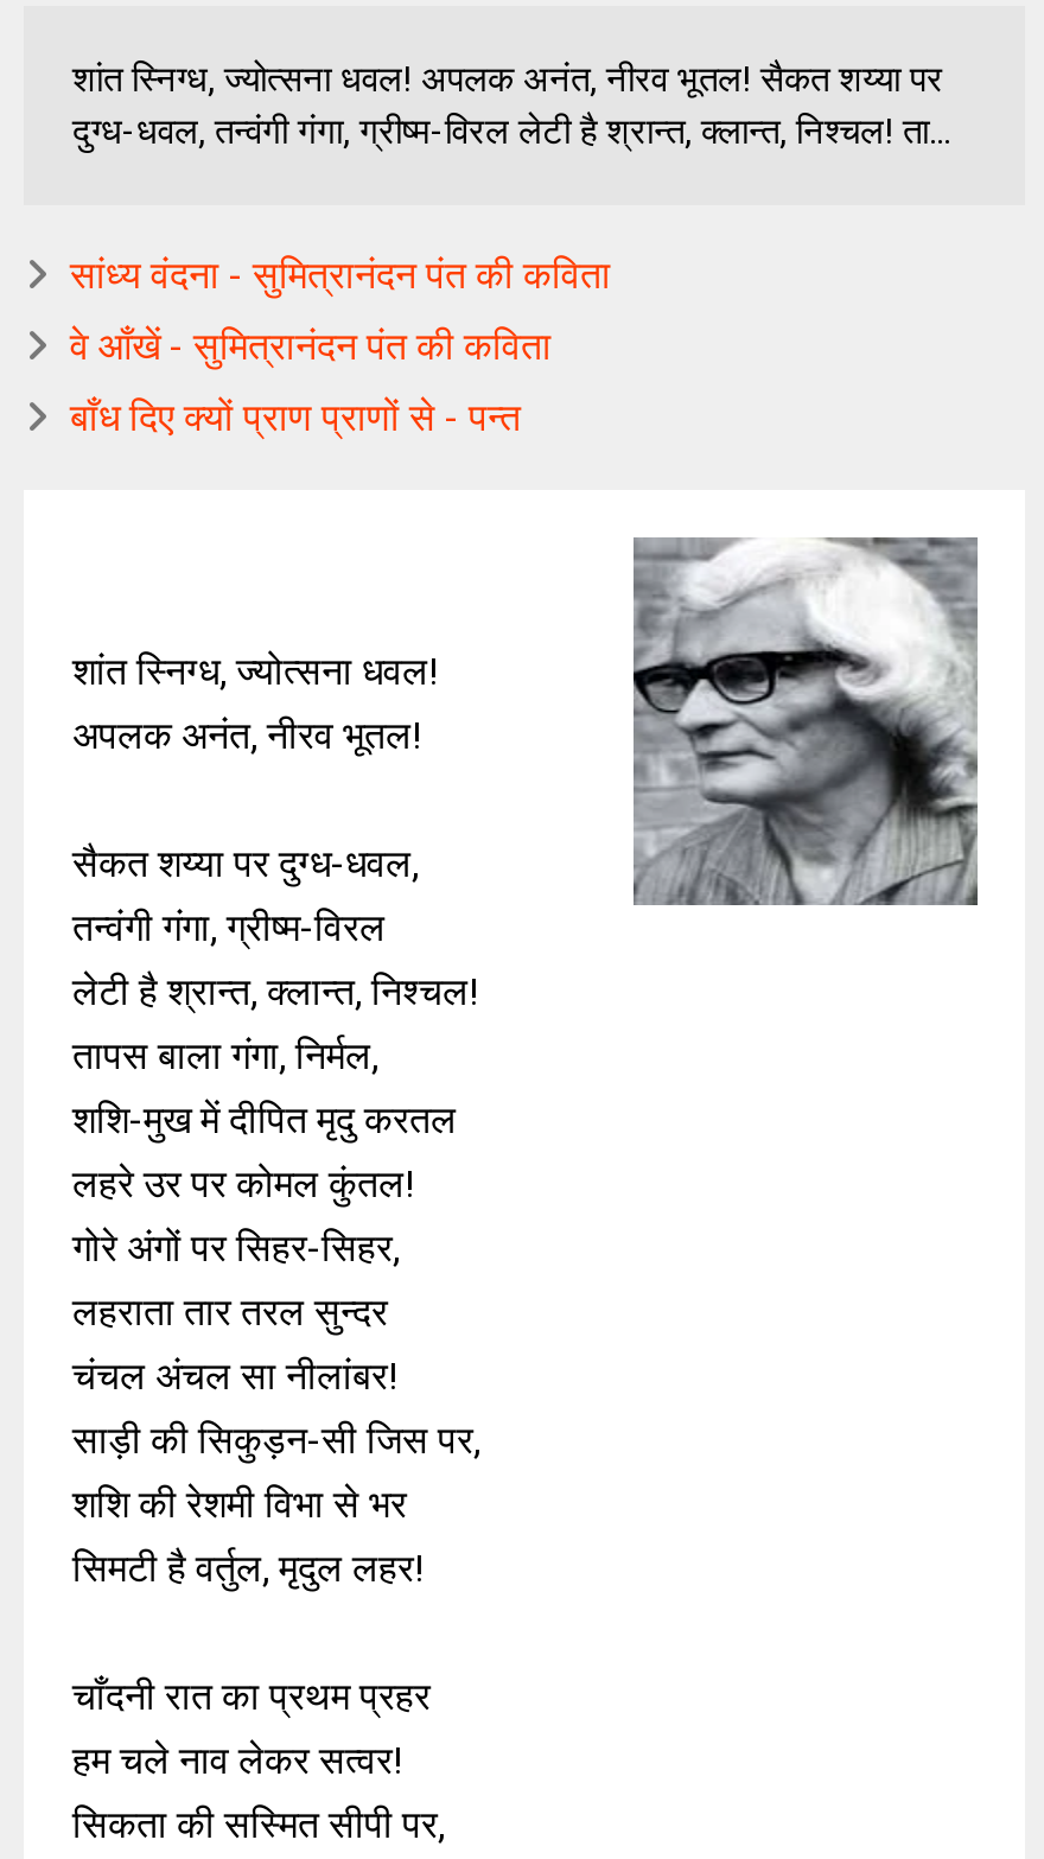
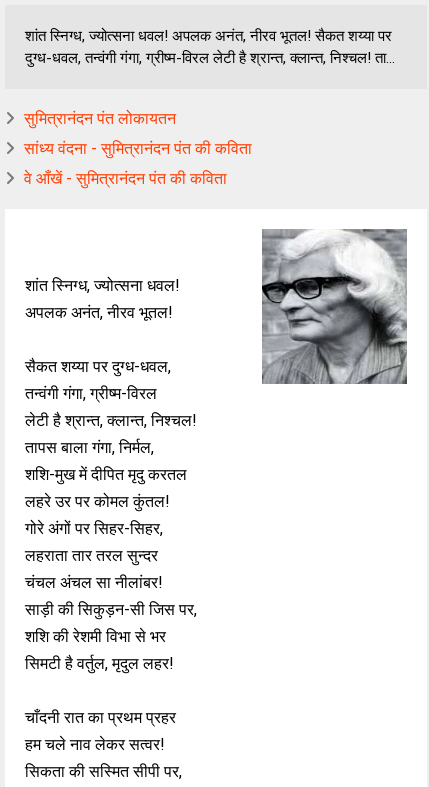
none -> [24,109,176,128] सुमित्रानंदन पंत लोकायतन
moved [70,253,611,369] -> [24,139,252,188]: सांध्य वंदना - सुमित्रानंदन पंत की कविता | वे आँखें - सुमित्रानंदन पंत की कविता
[70,395,521,440] बाँध दिए क्यों प्राण प्राणों से - पन्त -> none

